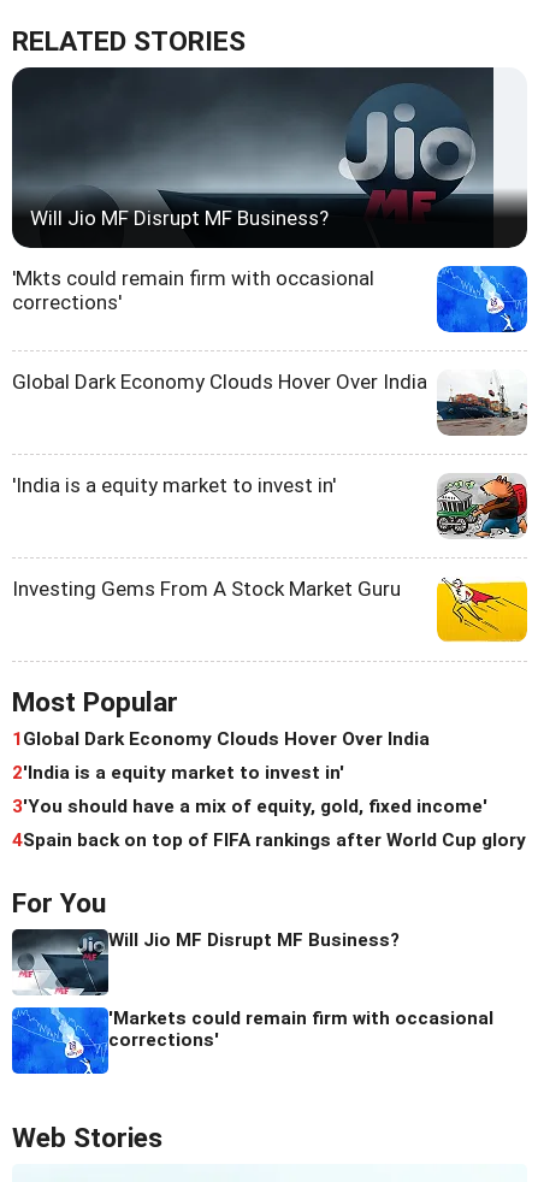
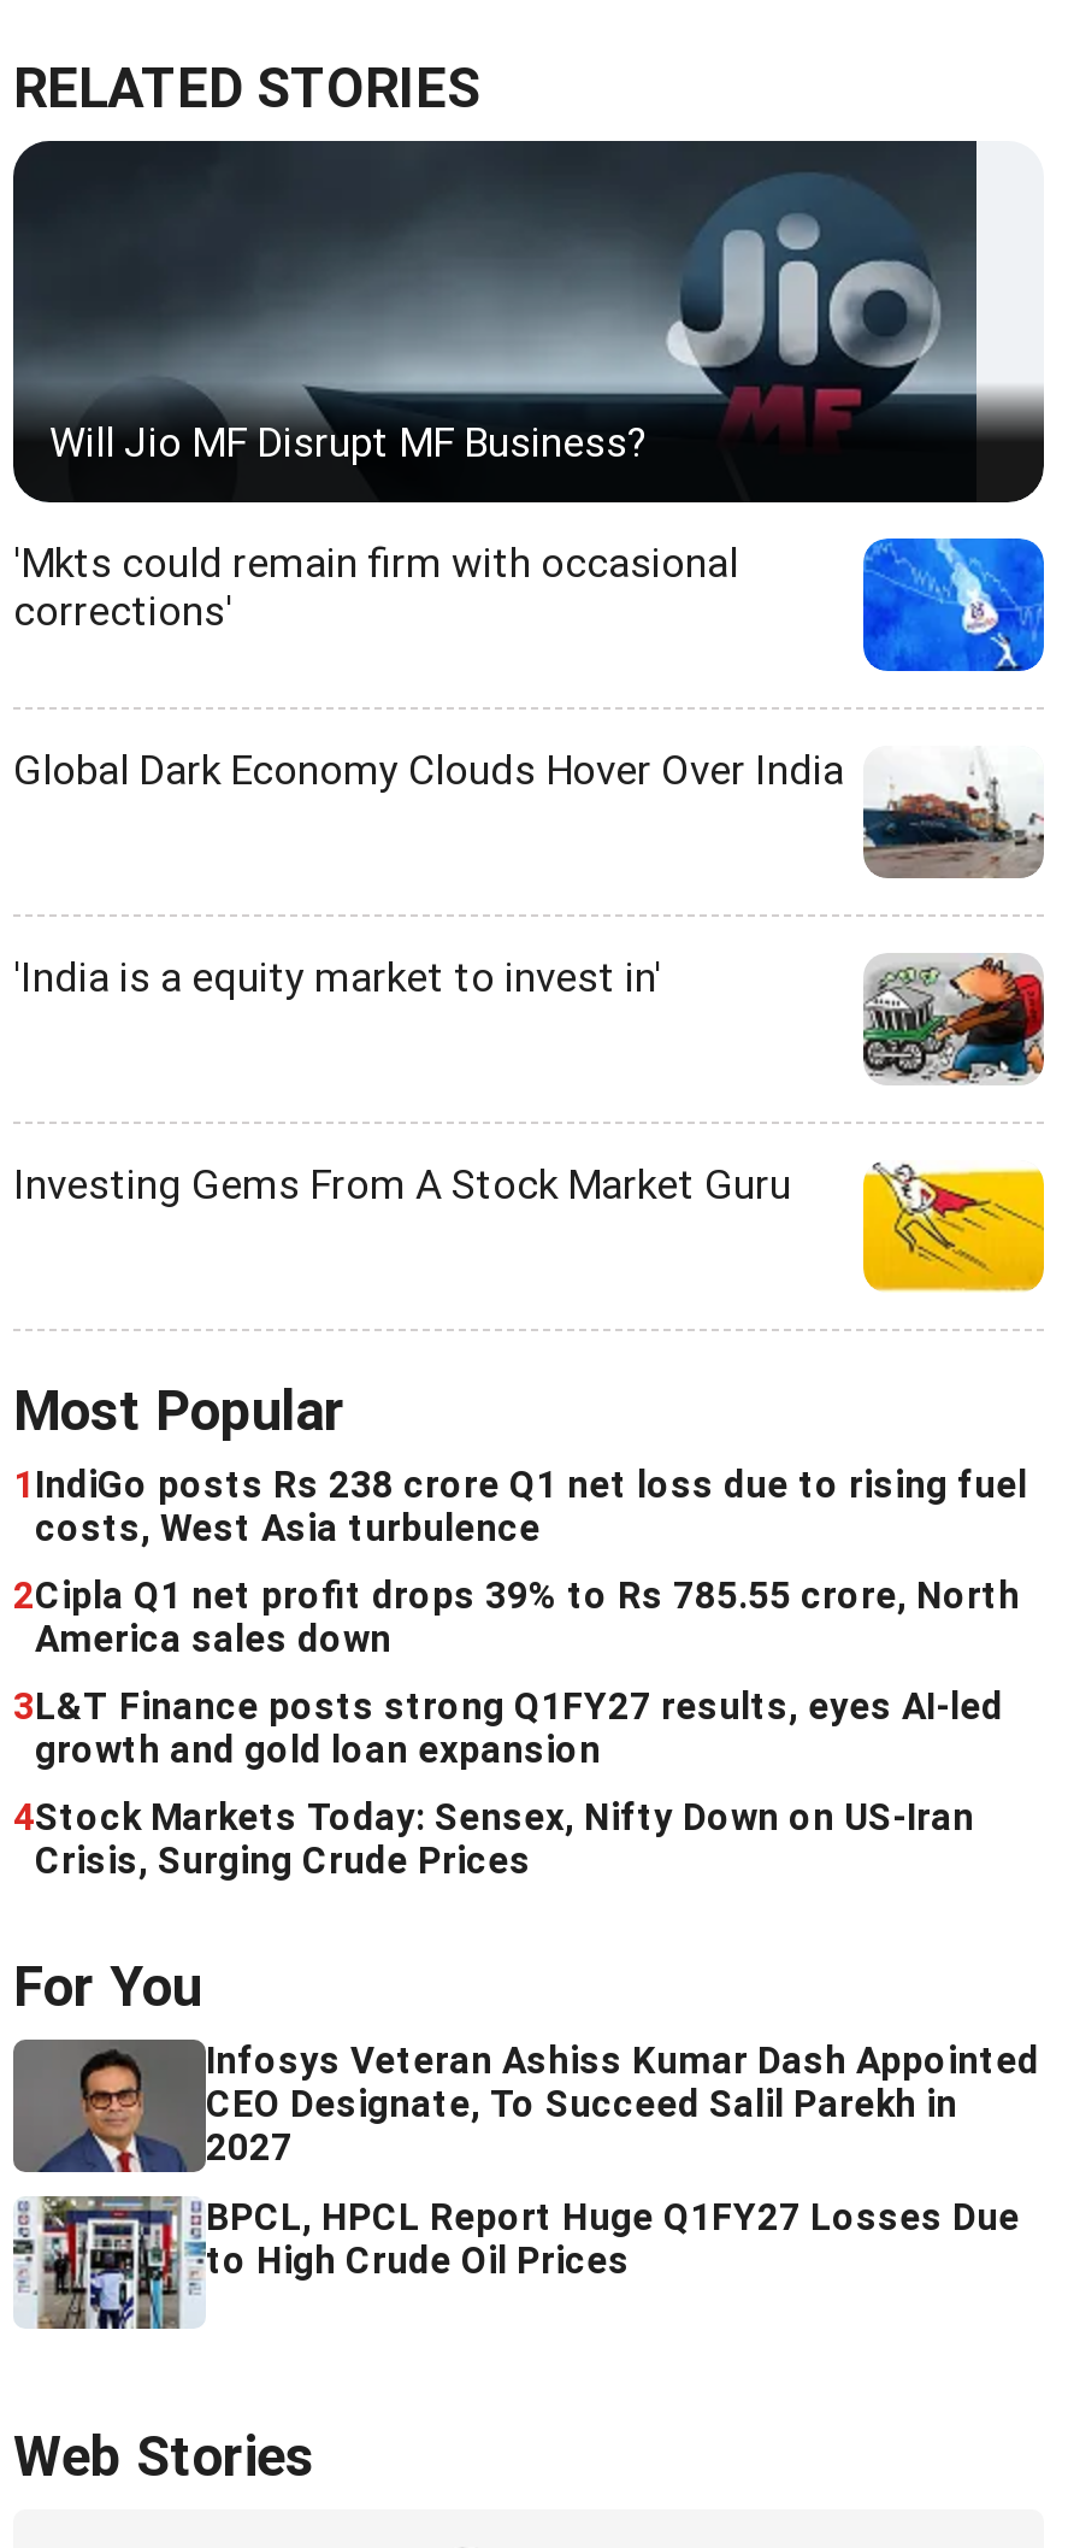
[12,728,430,750] 1 Global Dark Economy Clouds Hover Over India -> [13,1463,1027,1550] 1 IndiGo posts Rs 238 crore Q1 net loss due to rising fuel | costs, West Asia turbulence
[12,762,344,783] 2'India is a equity market to invest in' -> [13,1574,1020,1661] 2Cipla Q1 net profit drops 39% to Rs 785.55 crore, North | America sales down
[12,795,487,817] 3'You should have a mix of equity, gold, fixed income' -> [13,1685,1003,1772] 3L&T Finance posts strong Q1FY27 results, eyes AI-led | growth and gold loan expansion
[12,829,526,851] 4Spain back on top of FIFA rankings after World Cup glory -> [13,1796,974,1883] 4Stock Markets Today: Sensex, Nifty Down on US-Iran | Crisis, Surging Crude Prices
[12,929,400,995] [image] | Will Jio MF Disrupt MF Business? -> [11,2039,1039,2175] [image] | Infosys Veteran Ashiss Kumar Dash Appointed | CEO Designate, To Succeed Salil Parekh in | 2027
[11,1006,493,1075] [image] | 'Markets could remain firm with occasional | corrections' -> [11,2194,1020,2331] [image] | BPCL, HPCL Report Huge Q1FY27 Losses Due | to High Crude Oil Prices

